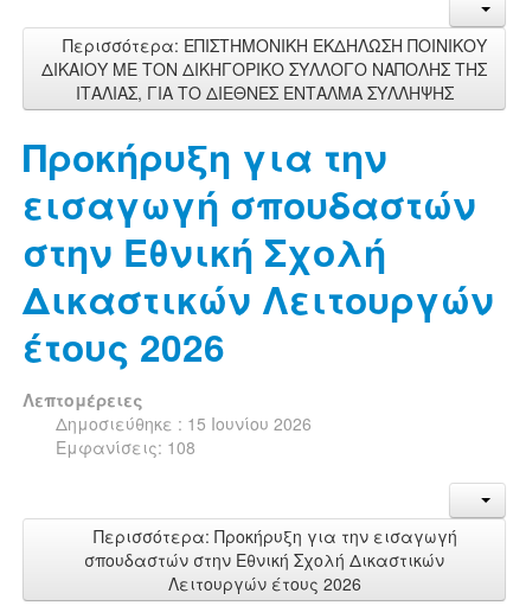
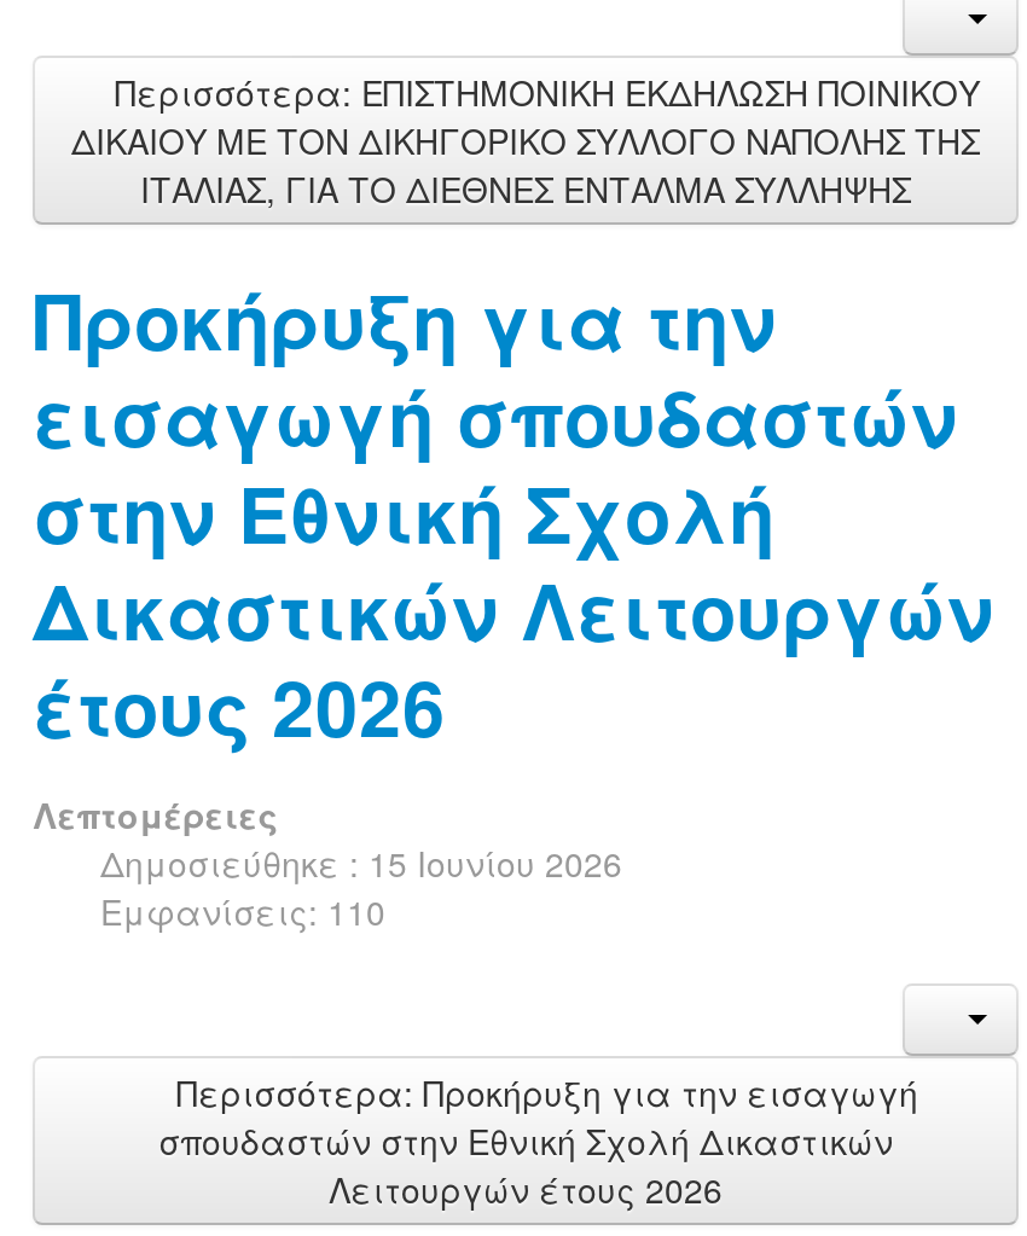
[56,435,195,459] Εμφανίσεις: 108 -> [100,886,385,934] Εμφανίσεις: 110

